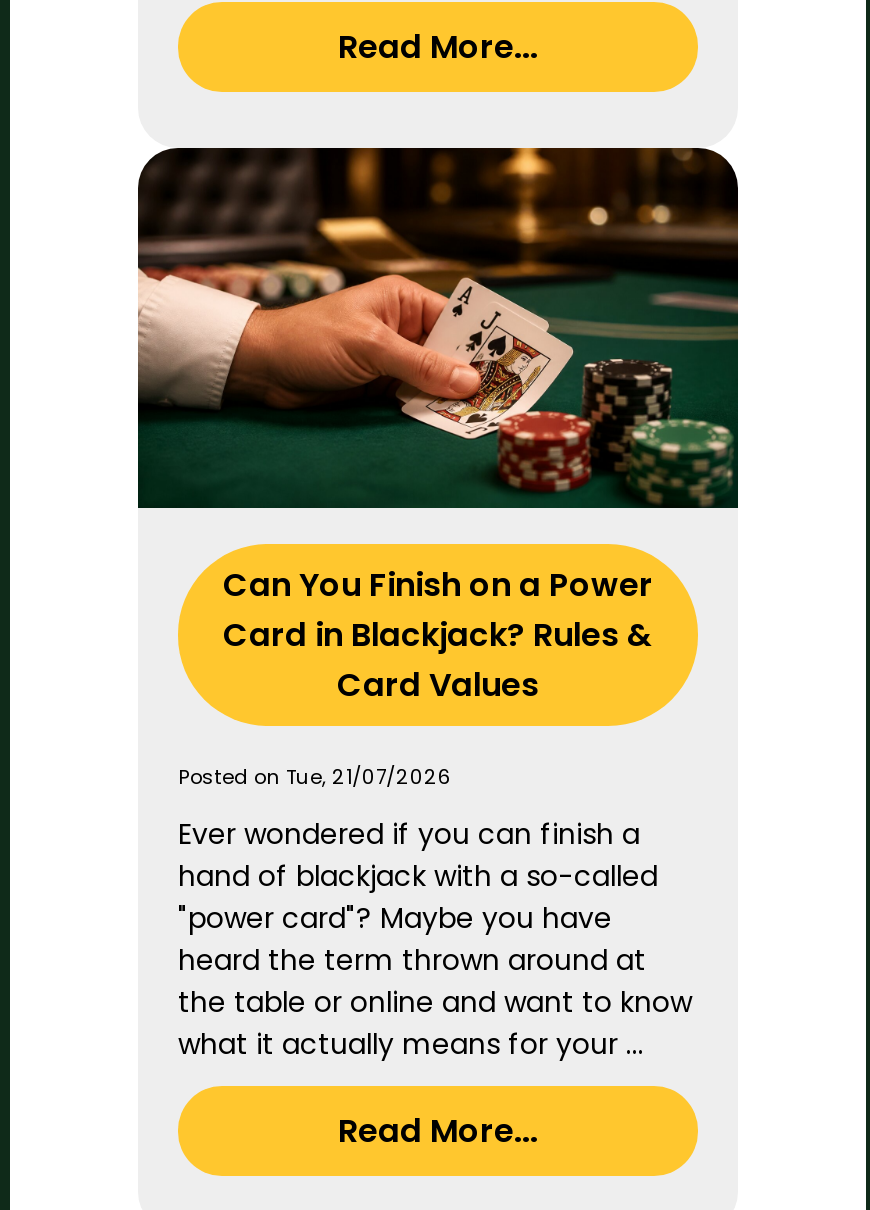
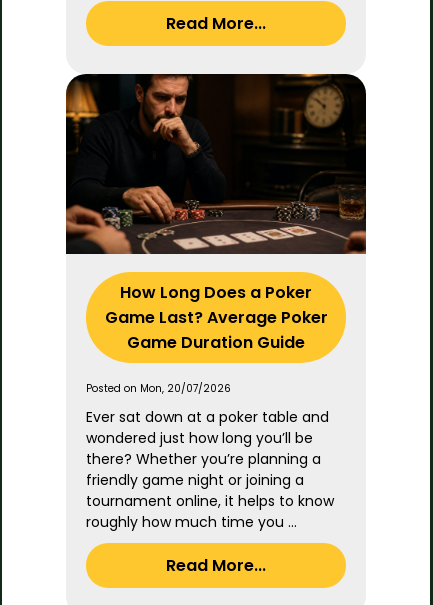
[136,146,740,708] [image] | Can You Finish on a Power | Card in Blackjack? Rules & | Card Values -> [65,73,367,354] [image] | How Long Does a Poker | Game Last? Average Poker | Game Duration Guide
[178,762,452,792] Posted on Tue, 21/07/2026 -> [86,381,231,396] Posted on Mon, 20/07/2026
[178,814,692,1064] Ever wondered if you can finish a | hand of blackjack with a so-called | "power card"? Maybe you have | heard the term thrown around at | the table or online and want to know | what it actually means for your ... -> [86,407,334,532] Ever sat down at a poker table and | wondered just how long you’ll be | there? Whether you’re planning a | friendly game night or joining a | tournament online, it helps to know | roughly how much time you ...

